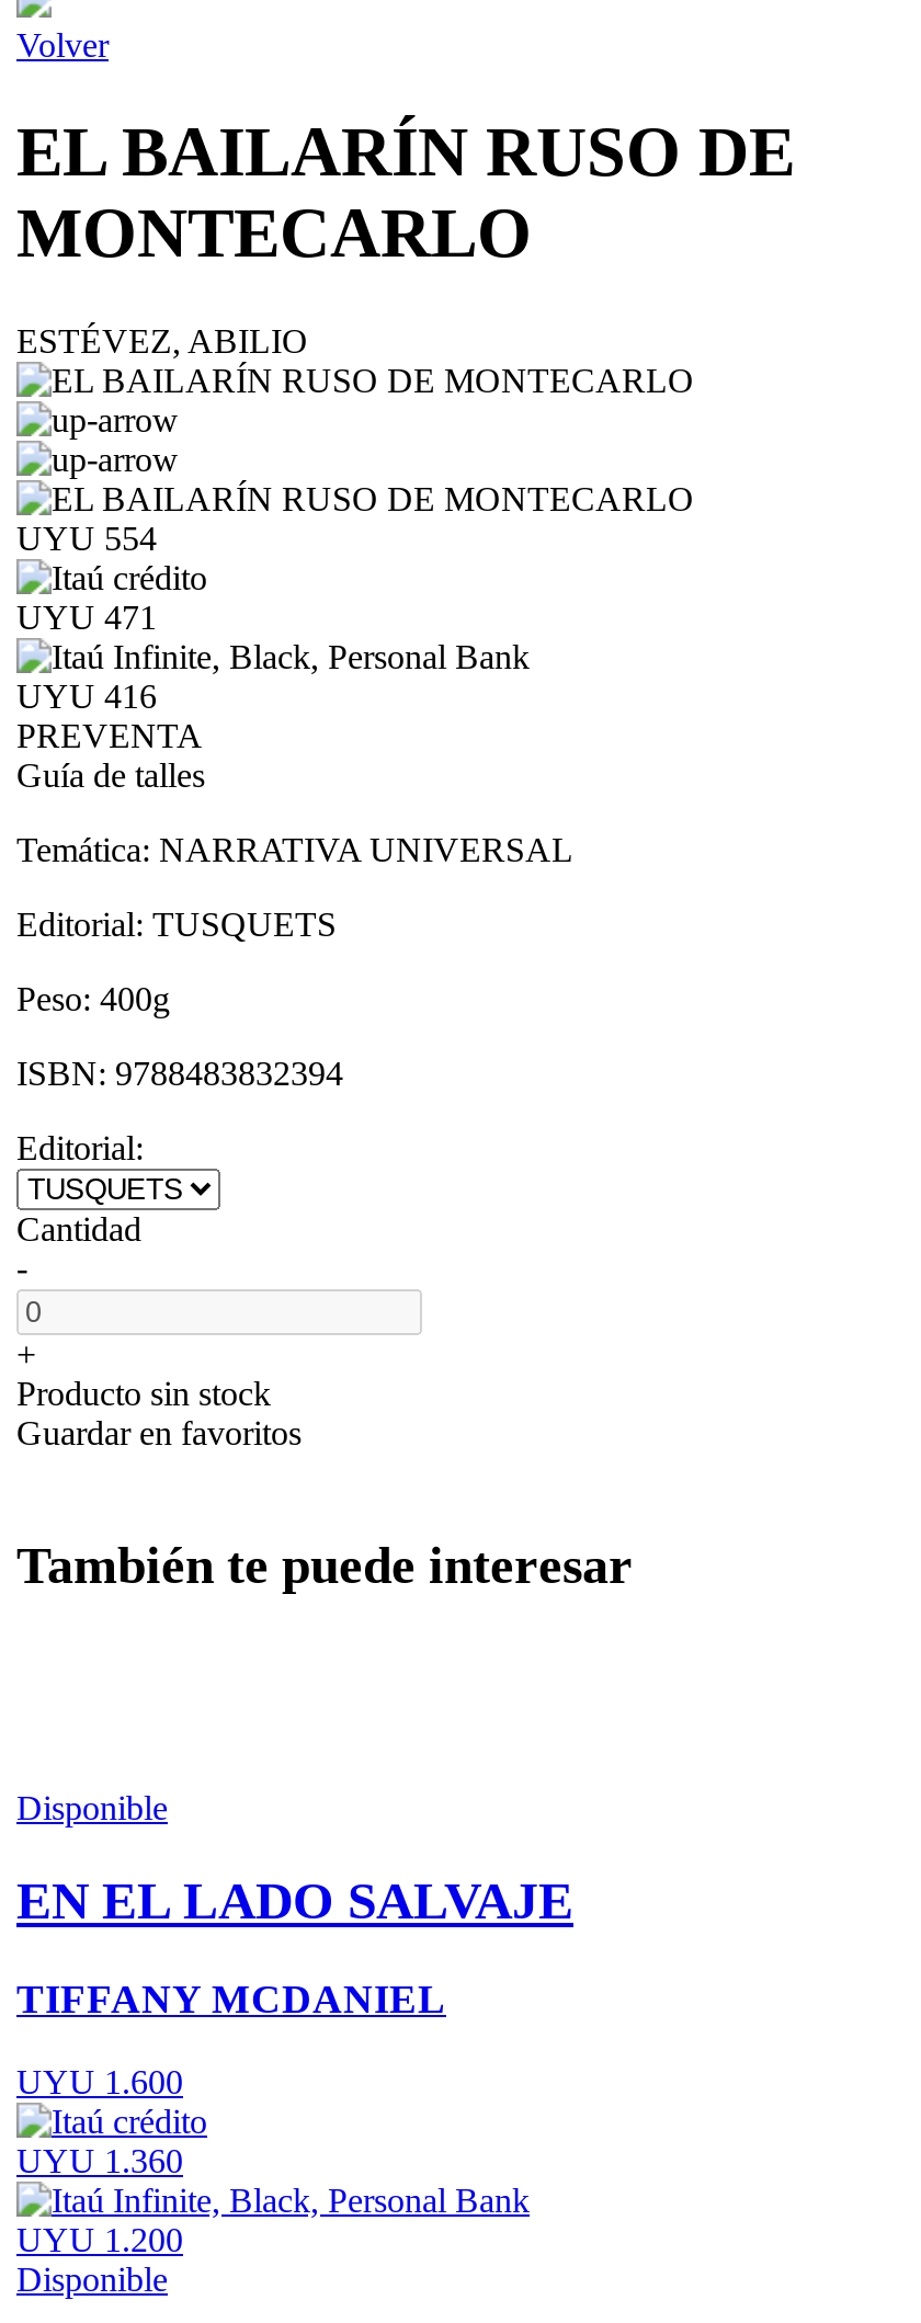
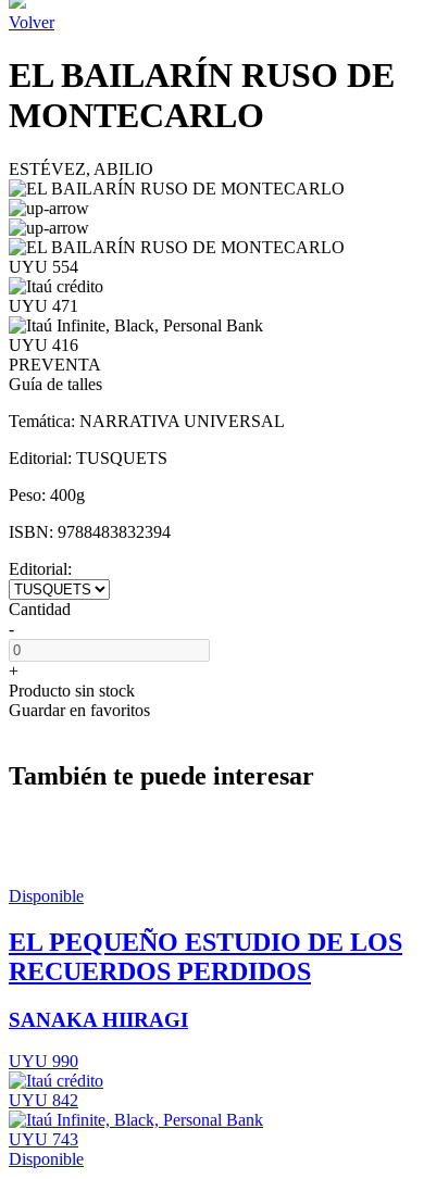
[16,1872,573,1929] EN EL LADO SALVAJE -> [9,928,402,985] EL PEQUEÑO ESTUDIO DE LOS | RECUERDOS PERDIDOS
[16,1974,446,2020] TIFFANY MCDANIEL -> [9,1008,188,1031] SANAKA HIIRAGI
[16,2064,183,2101] UYU 1.600 -> [9,1052,78,1071] UYU 990
[16,2143,183,2180] UYU 1.360 -> [9,1091,78,1110] UYU 842
[16,2221,183,2259] UYU 1.200 -> [9,1130,78,1149] UYU 743

